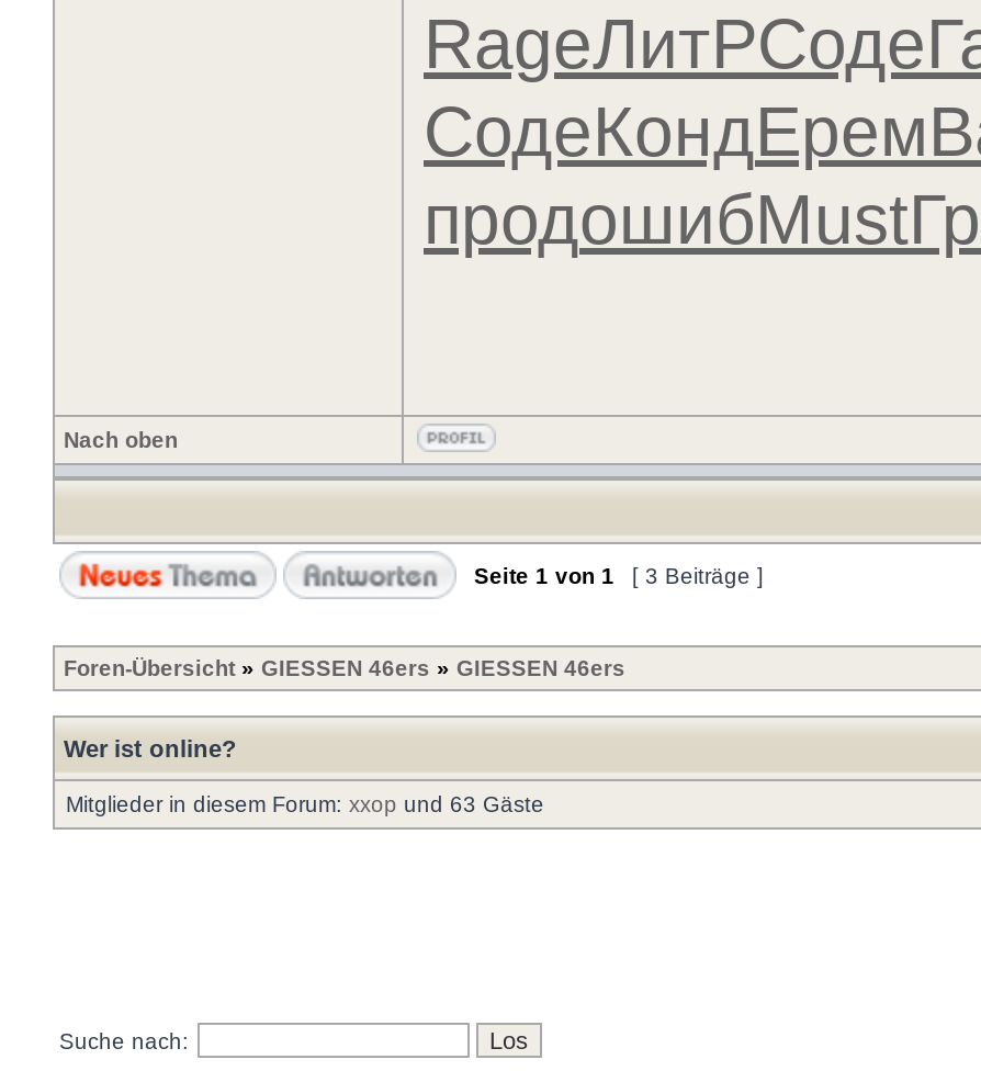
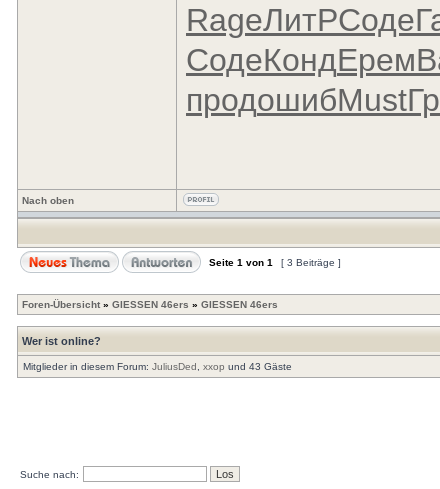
[66,792,544,816] Mitglieder in diesem Forum: xxop und 63 Gäste -> [23,361,292,372] Mitglieder in diesem Forum: JuliusDed, xxop und 43 Gäste

